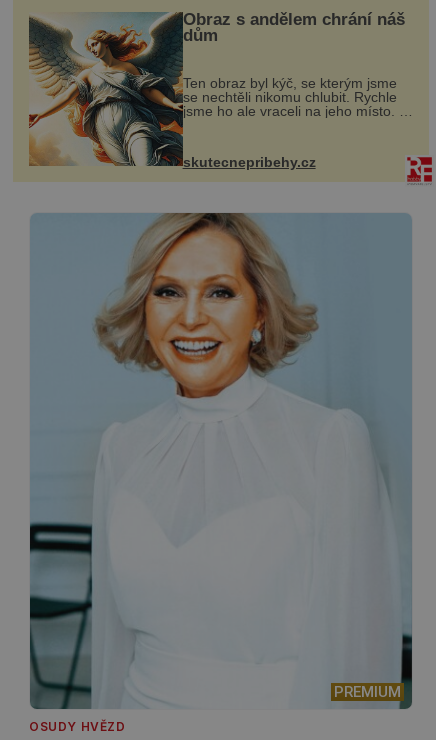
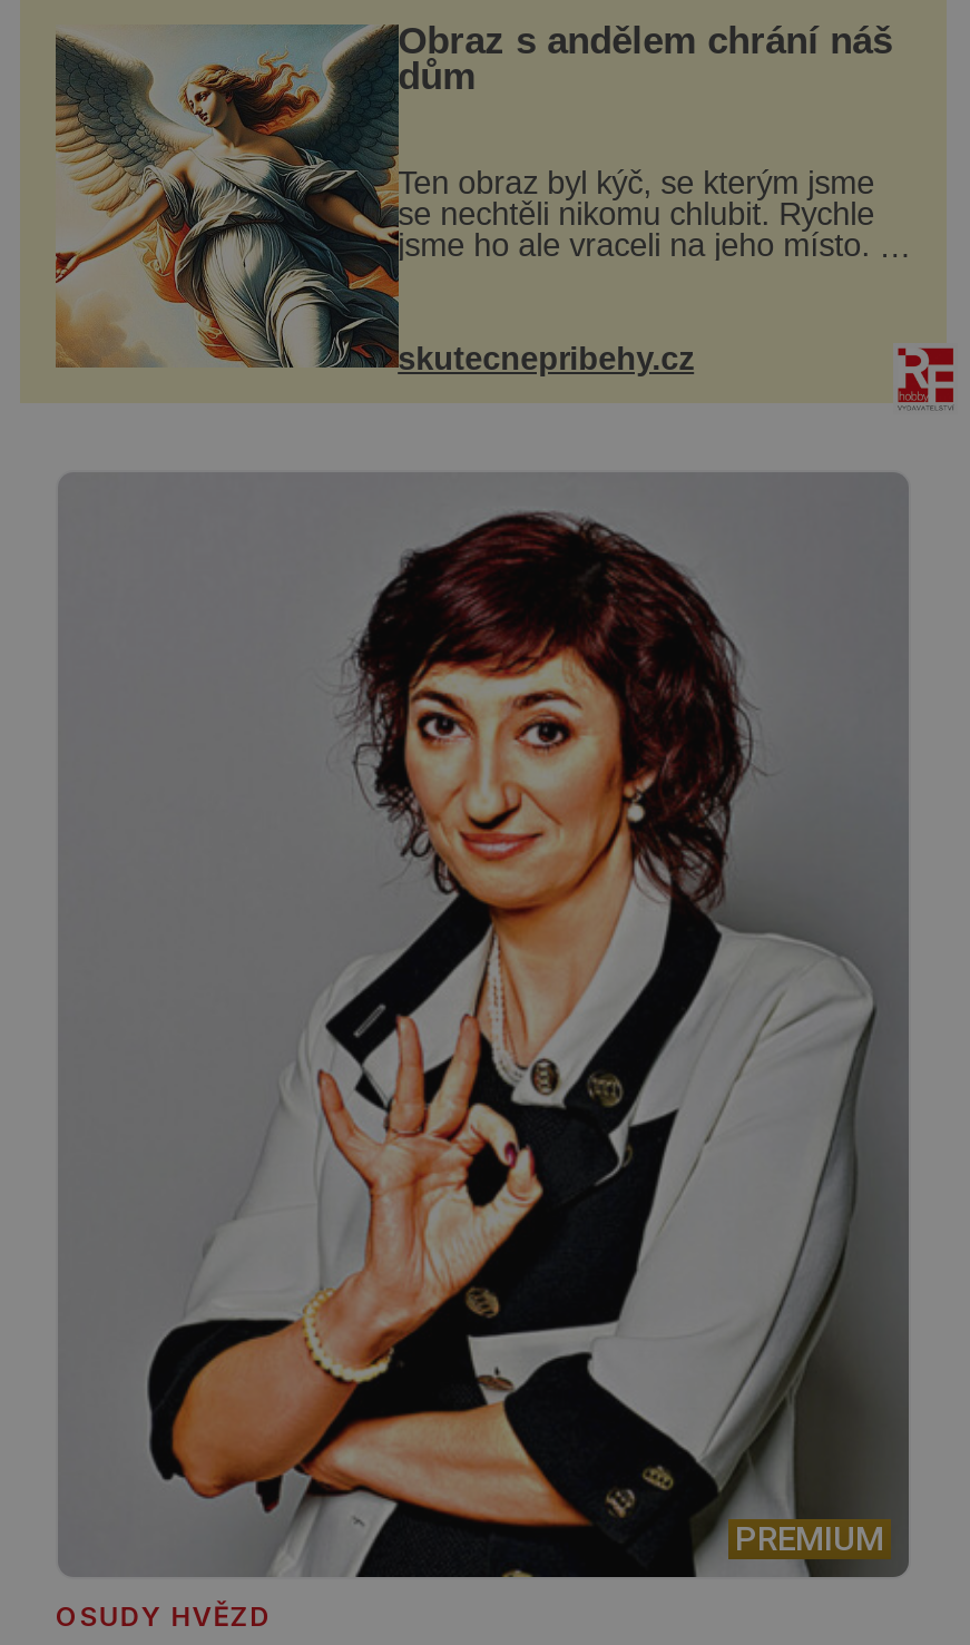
[29,212,413,709] [image] -> [58,472,909,1579] [image]

